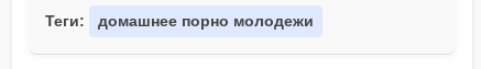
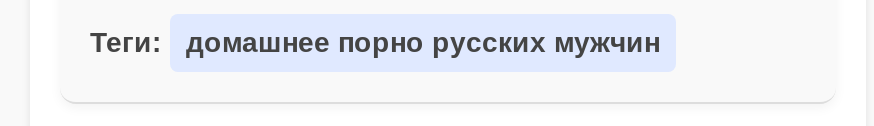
[98,12,314,30] домашнее порно молодежи -> [186,26,660,58] домашнее порно русских мужчин

